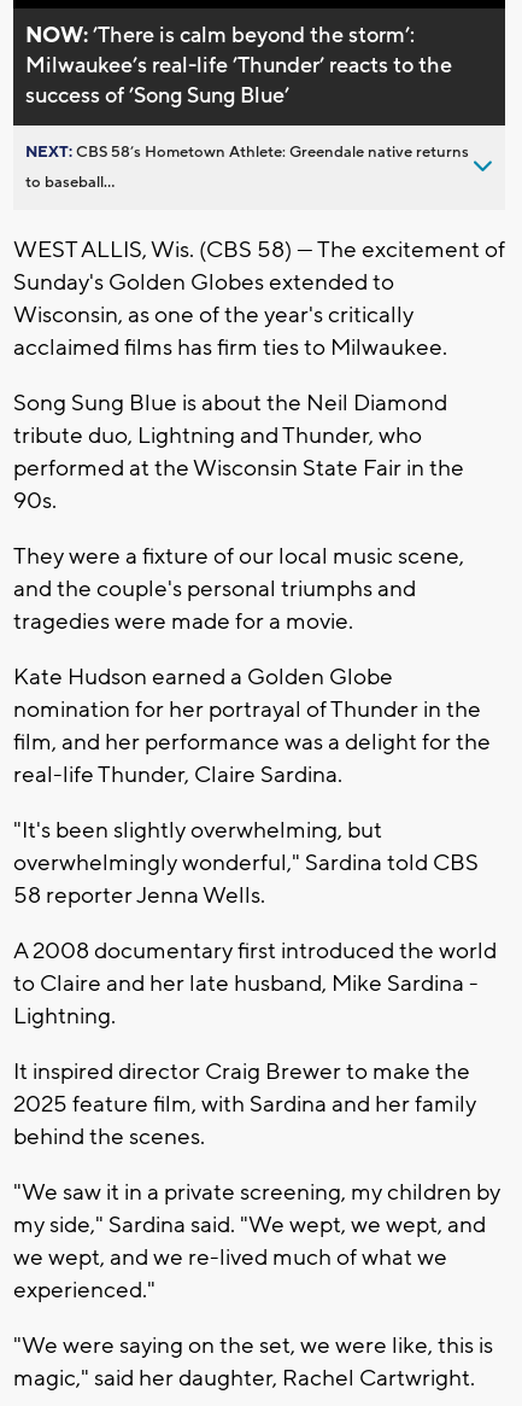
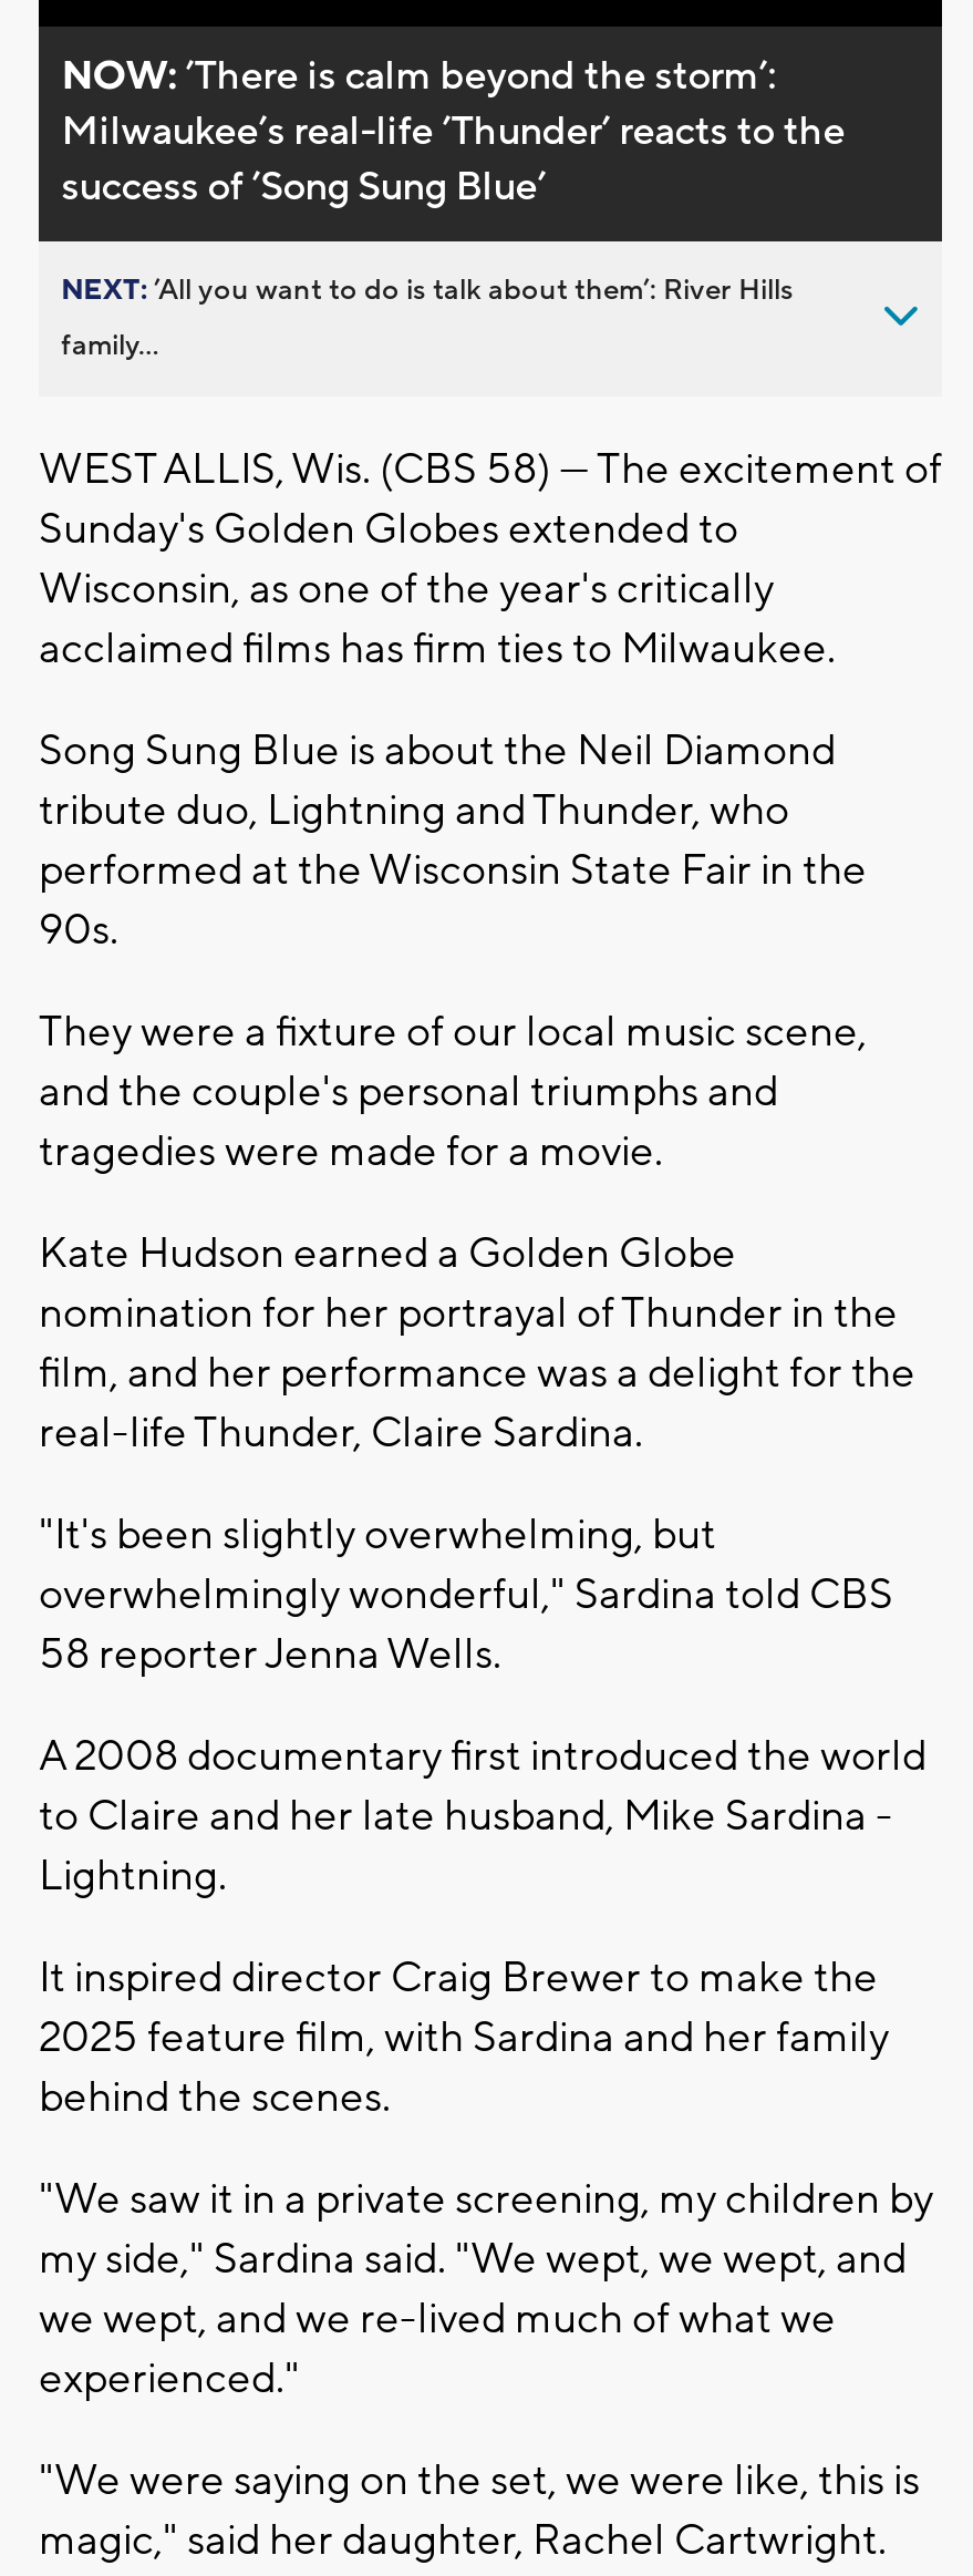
[25,142,469,162] NEXT: CBS 58’s Hometown Athlete: Greendale native returns -> [61,272,794,308] NEXT: ’All you want to do is talk about them’: River Hills
[25,172,115,192] to baseball... -> [61,328,158,363] family...

